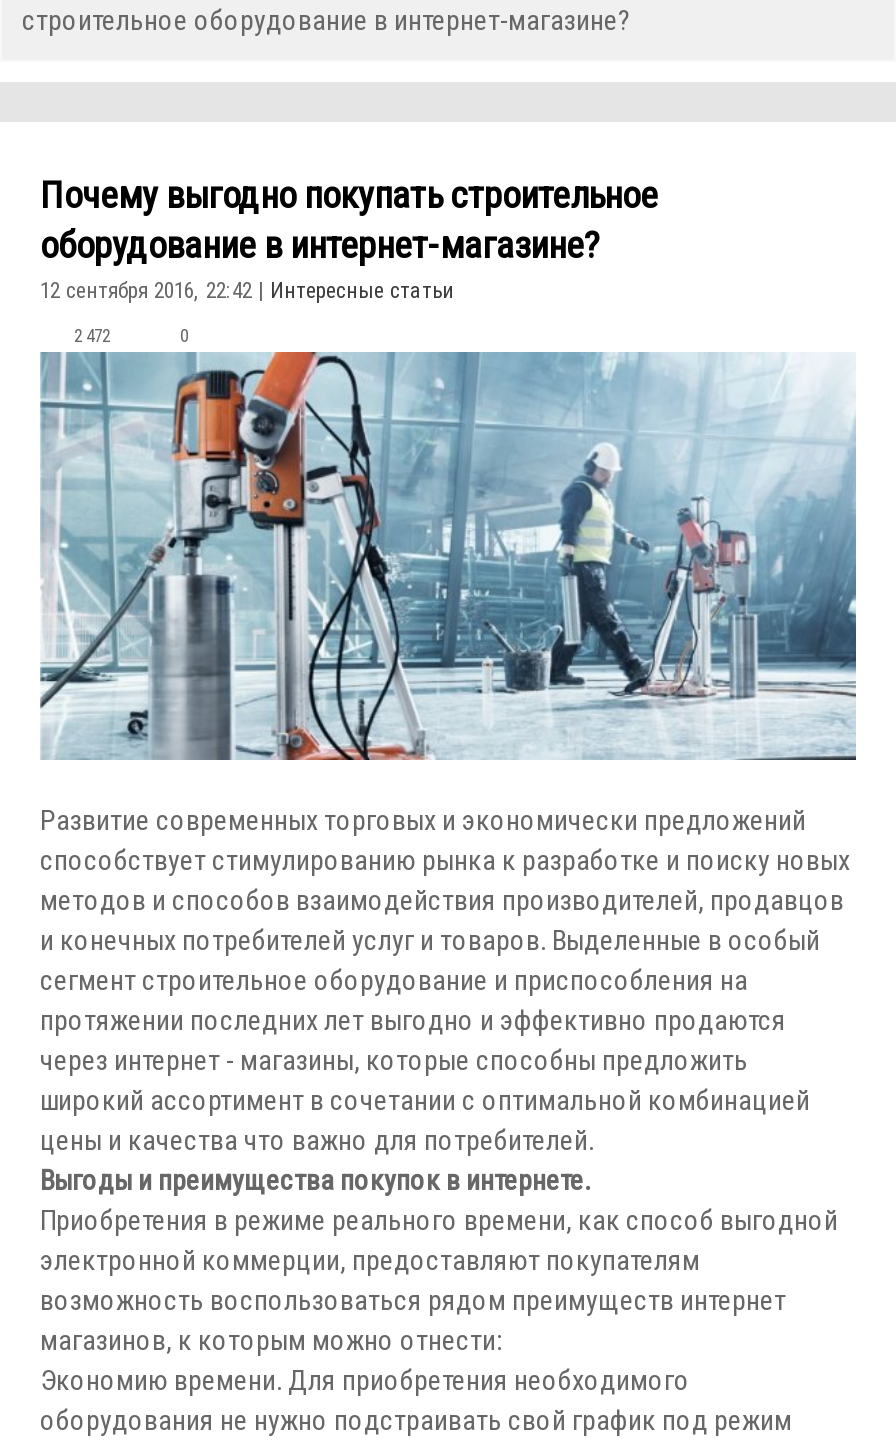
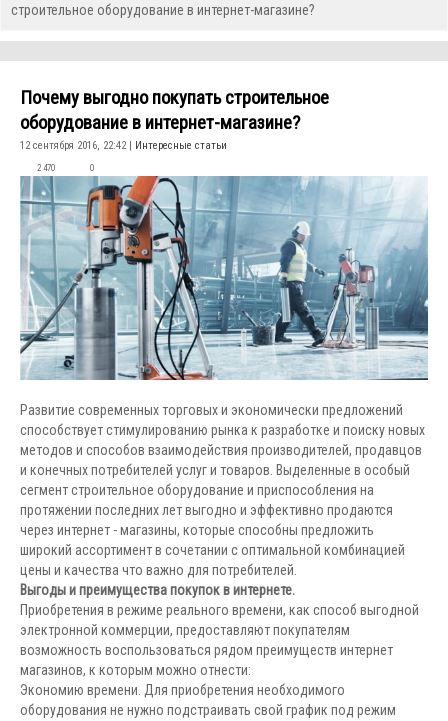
[74,326,110,346] 2 472 -> [37,163,55,173] 2 470

